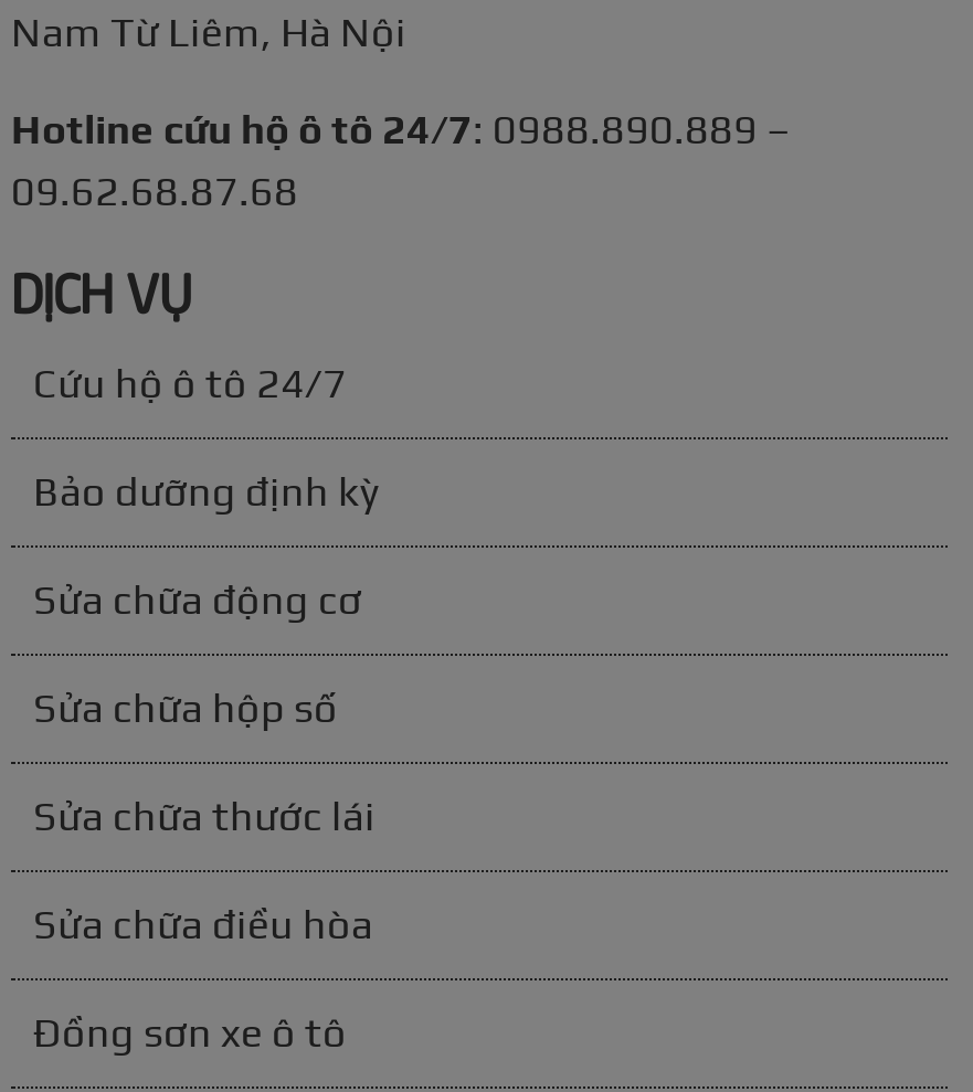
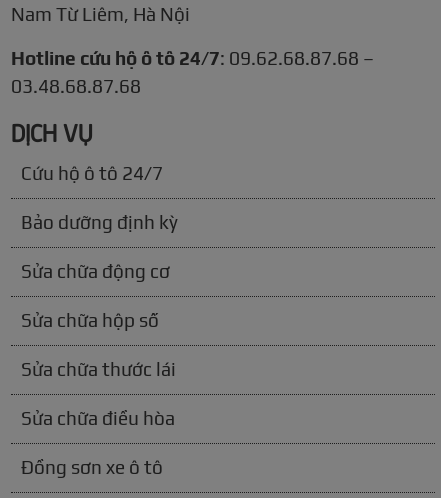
[11,107,791,153] Hotline cứu hộ ô tô 24/7: 0988.890.889 – -> [11,48,374,69] Hotline cứu hộ ô tô 24/7: 09.62.68.87.68 –
[11,169,298,215] 09.62.68.87.68 -> [11,76,141,97] 03.48.68.87.68

